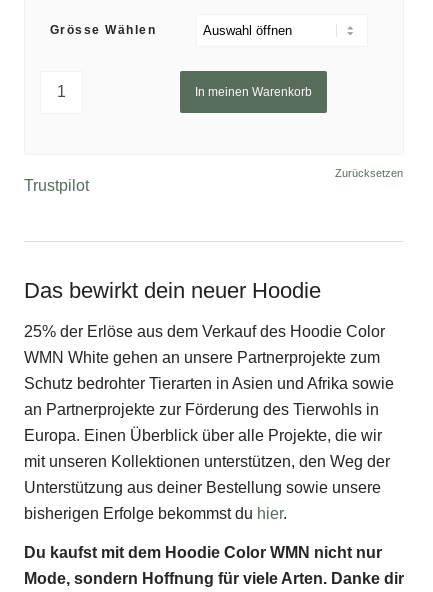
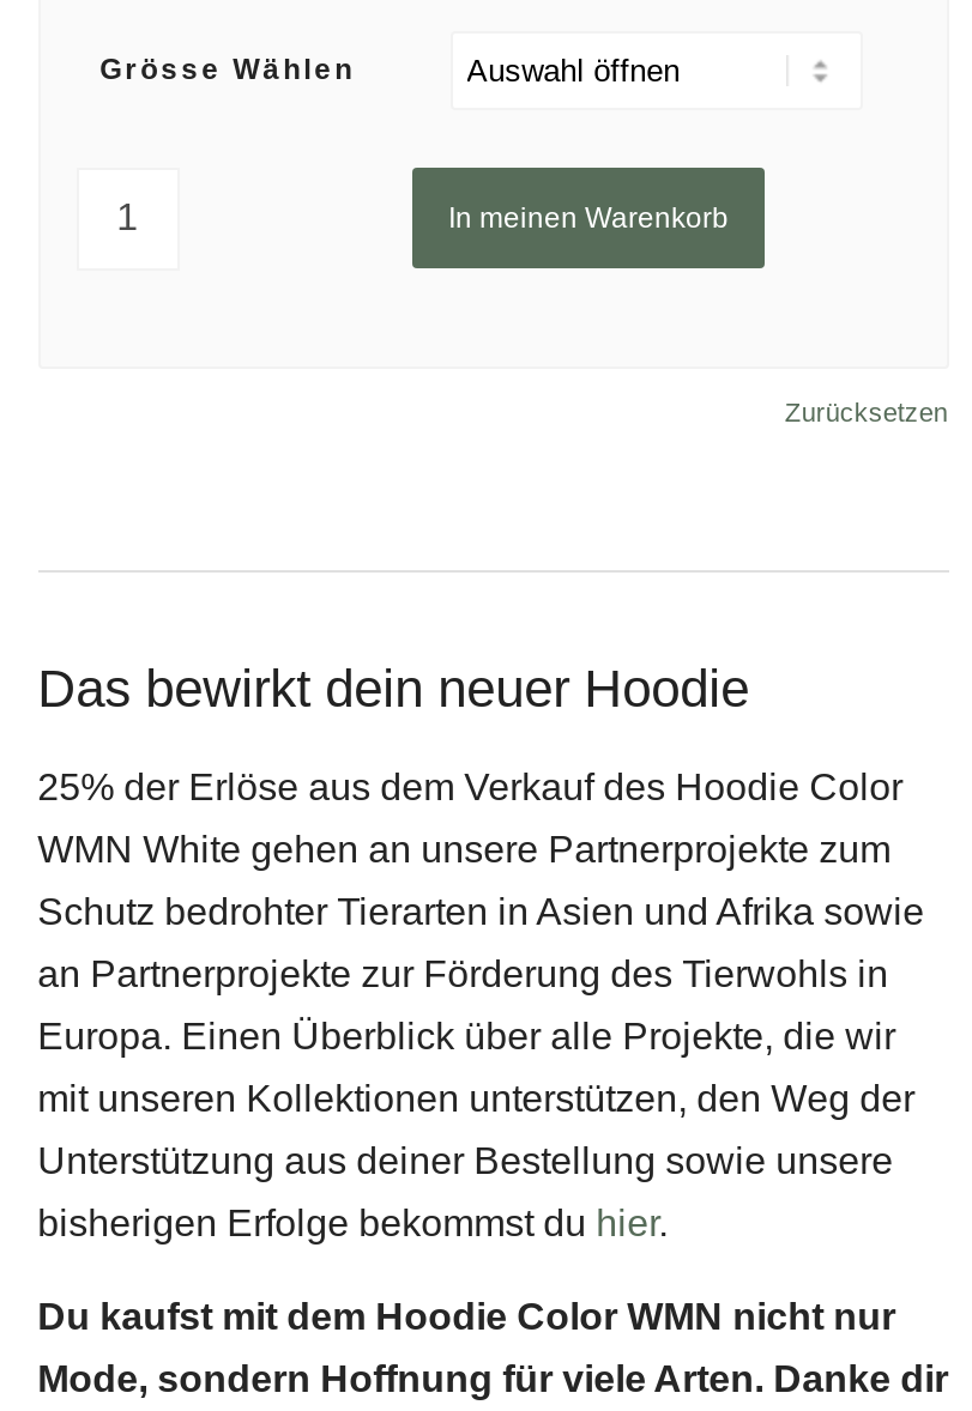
[24,177,89,194] Trustpilot -> none

